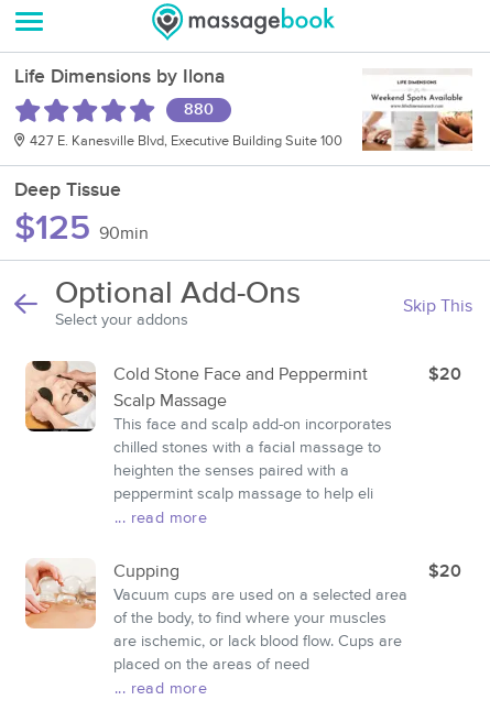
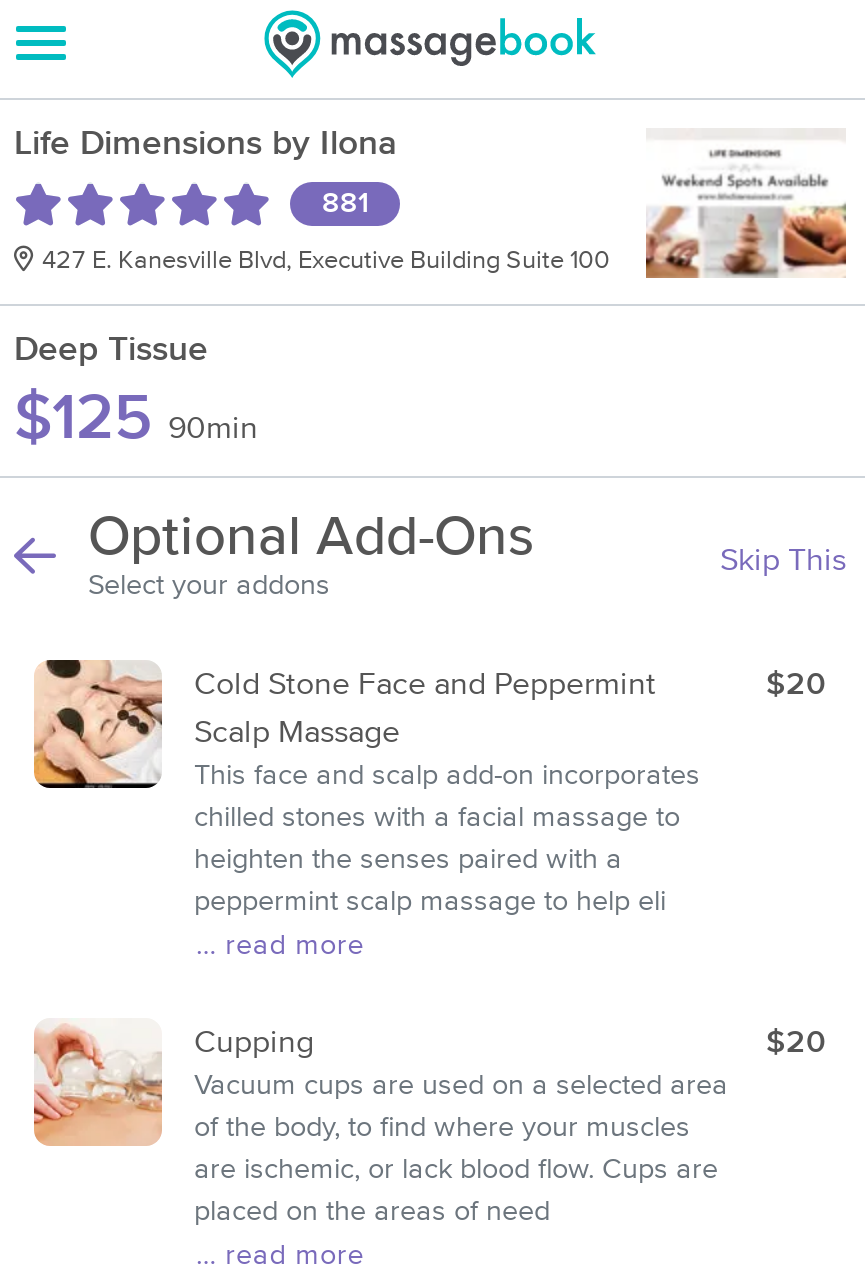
[184,102,214,118] 880 -> [322,190,368,218] 881

